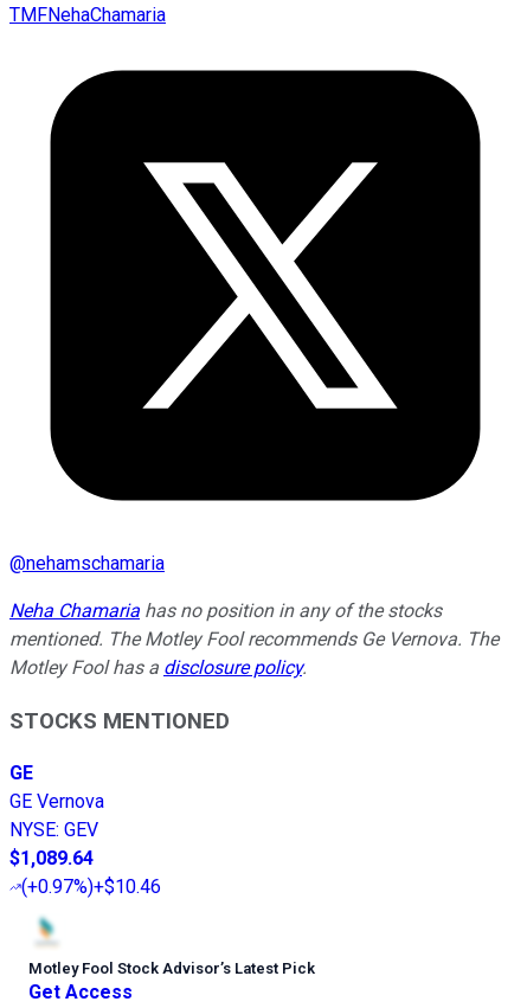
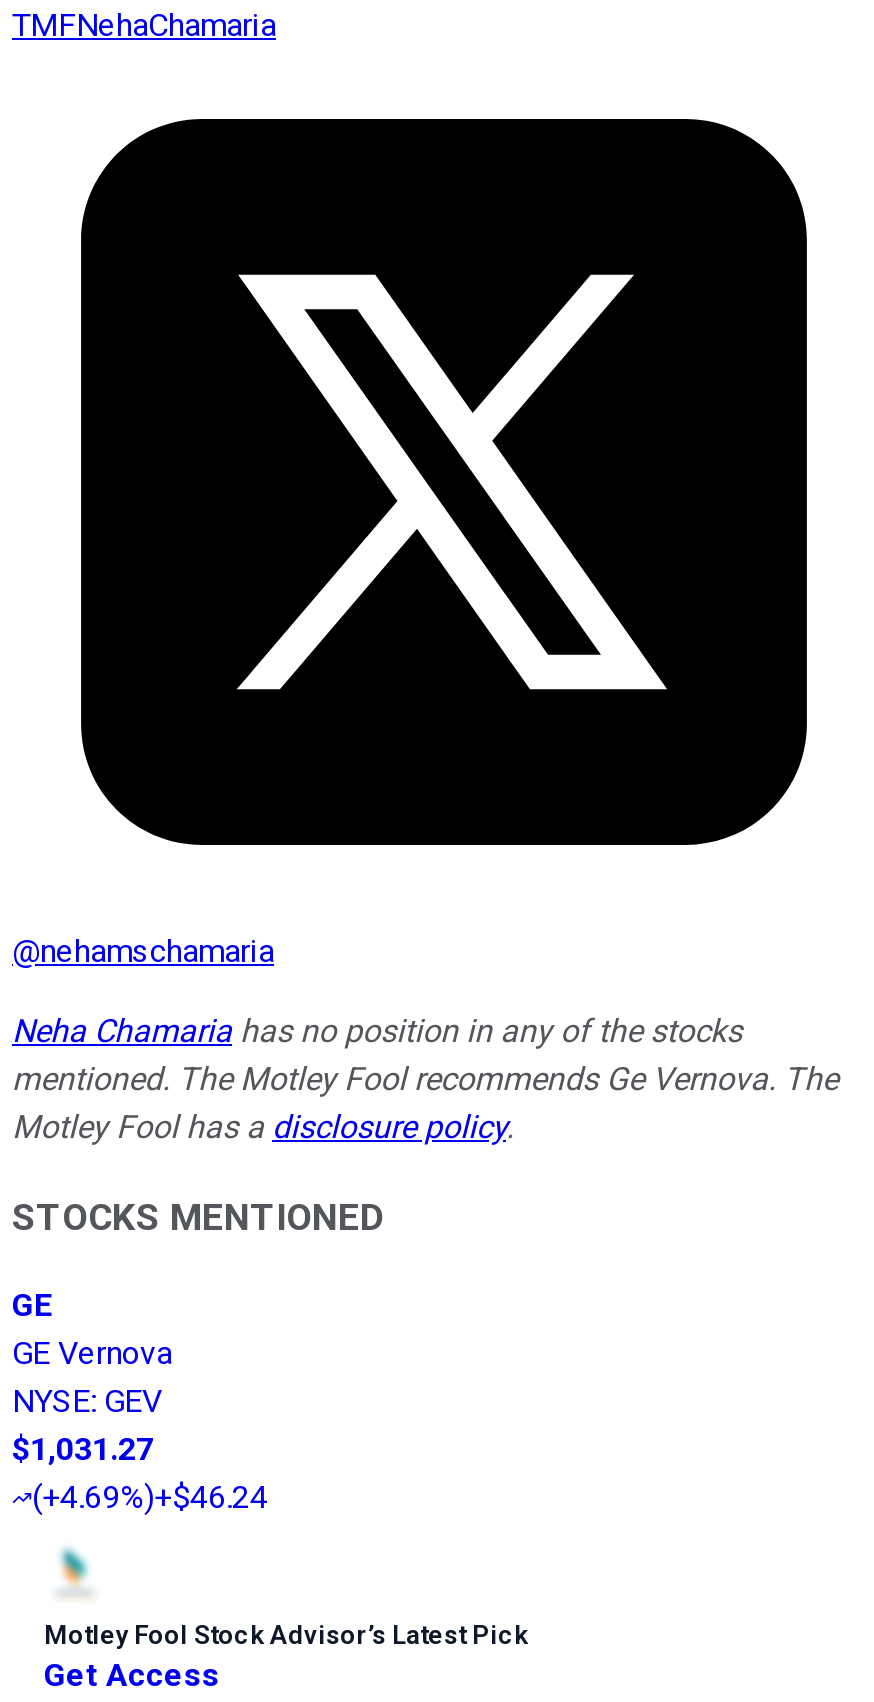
[9,847,94,870] $1,089.64 -> [12,1431,154,1469] $1,031.27
[21,876,161,898] (+0.97%)+$10.46 -> [32,1479,268,1517] (+4.69%)+$46.24

